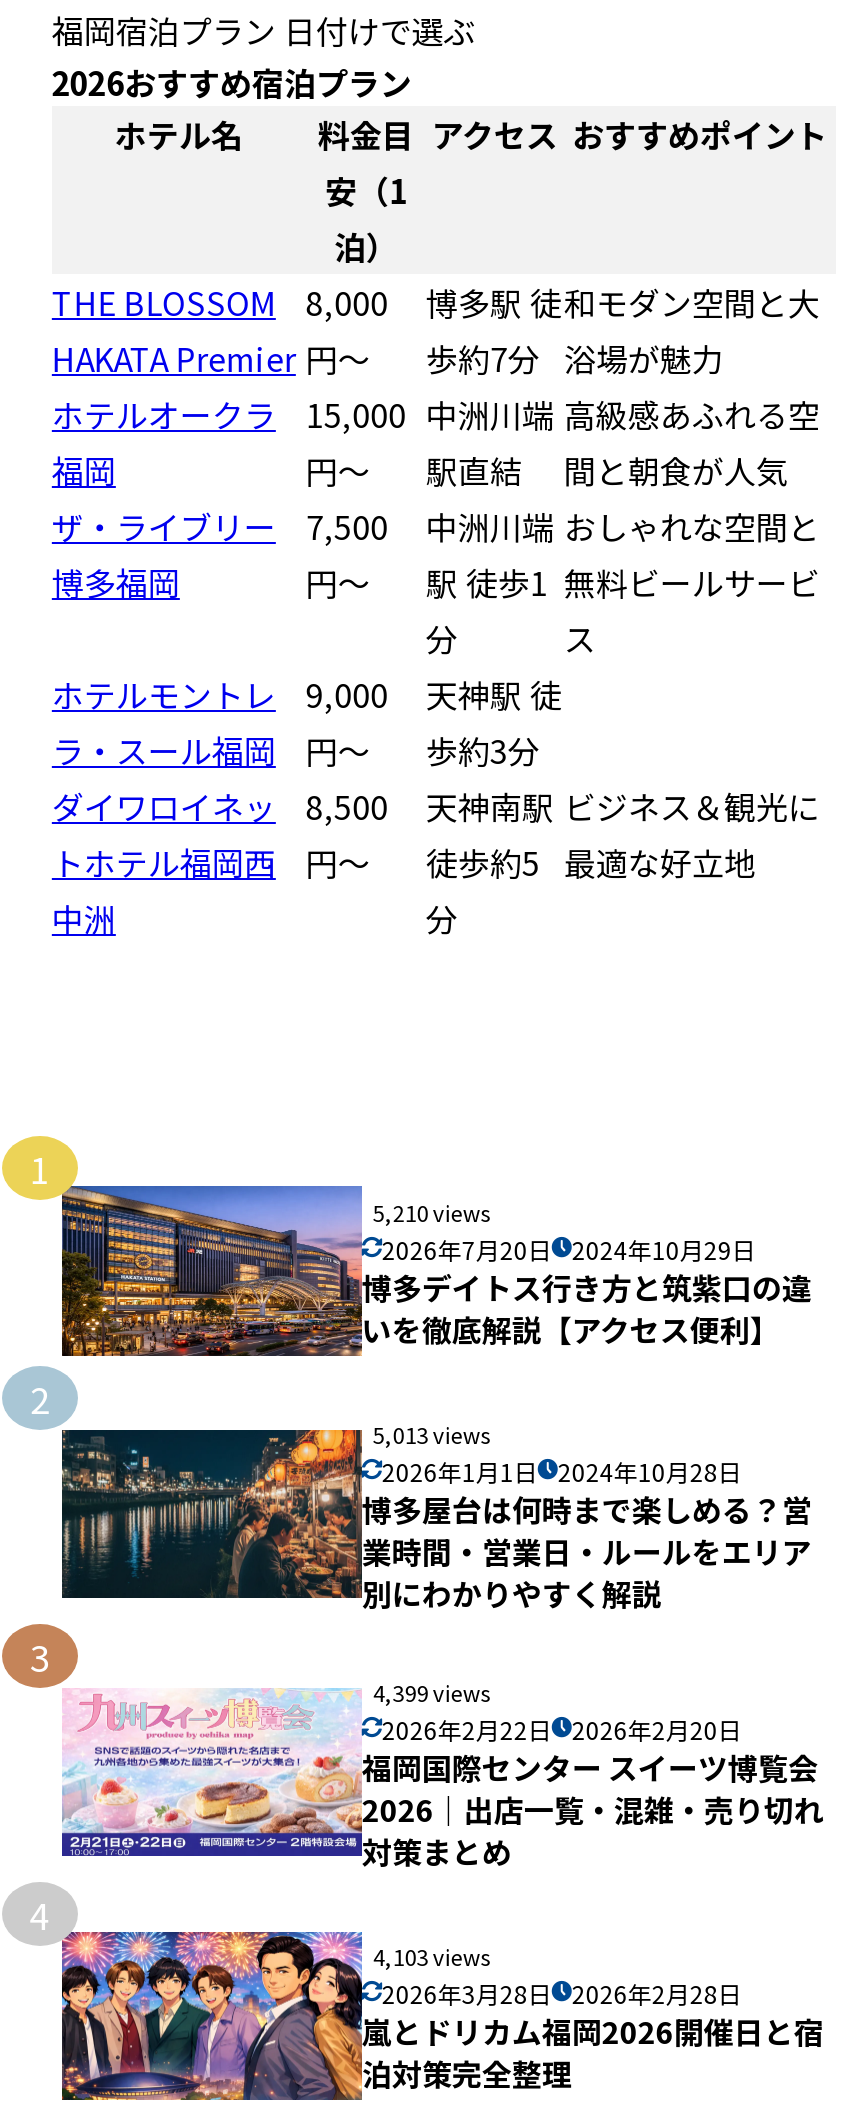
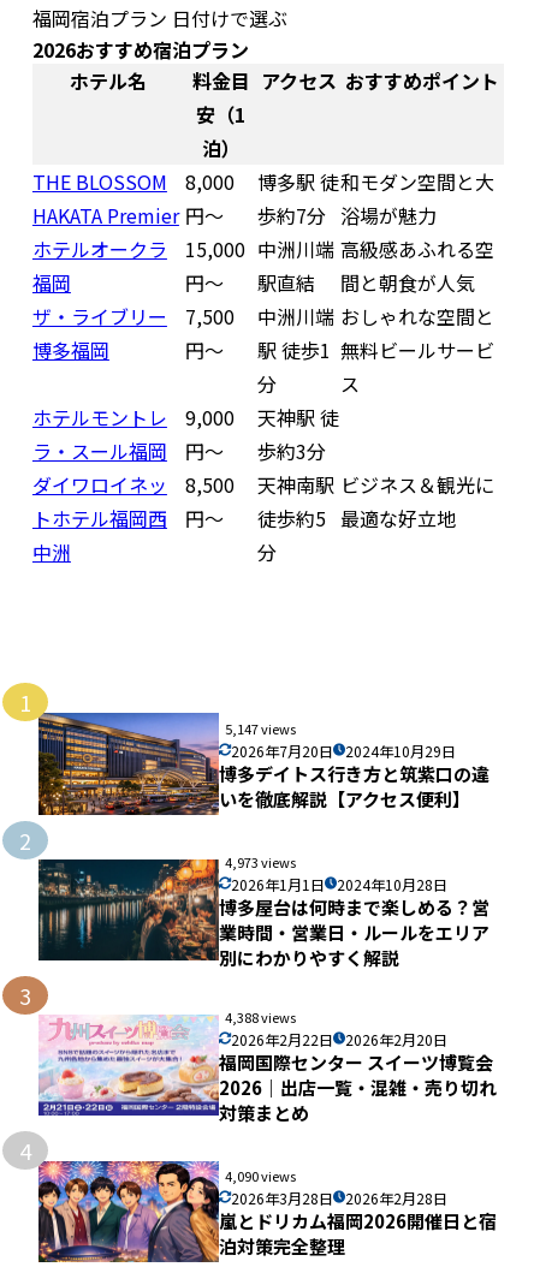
[373,1195,491,1227] 5,210 views -> [225,718,296,738] 5,147 views
[373,1418,491,1450] 5,013 views -> [225,852,296,871] 4,973 views
[373,1676,491,1708] 4,399 views -> [225,1007,296,1026] 4,388 views
[373,1940,491,1972] 4,103 views -> [225,1166,296,1185] 4,090 views

